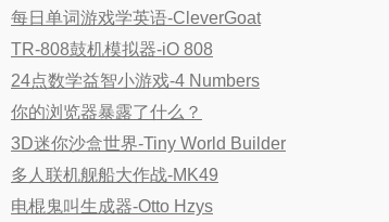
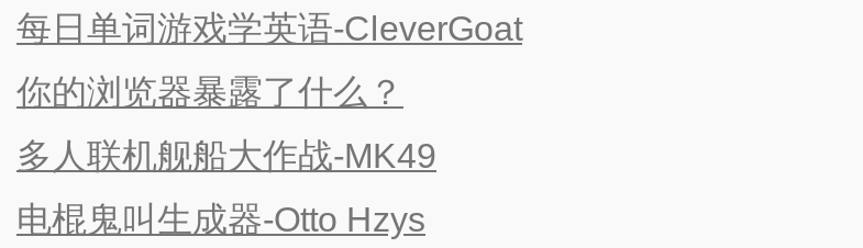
[11,40,260,90] TR-808鼓机模拟器-iO 808 | 24点数学益智小游戏-4 Numbers -> none
[11,134,286,153] 3D迷你沙盒世界-Tiny World Builder -> none

